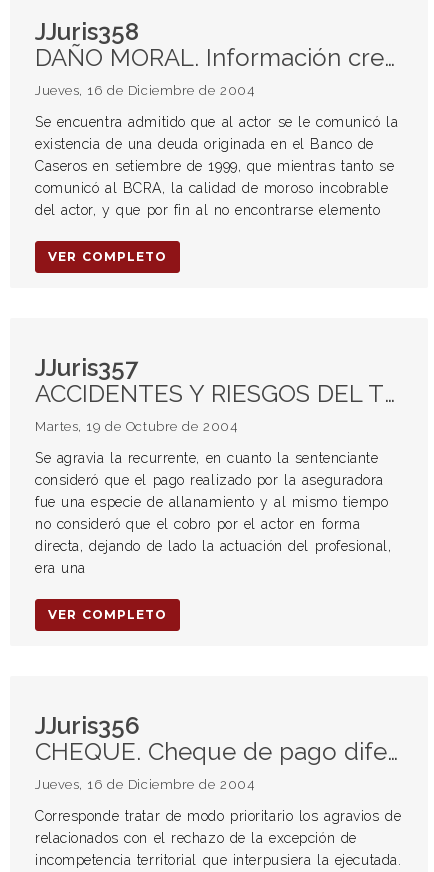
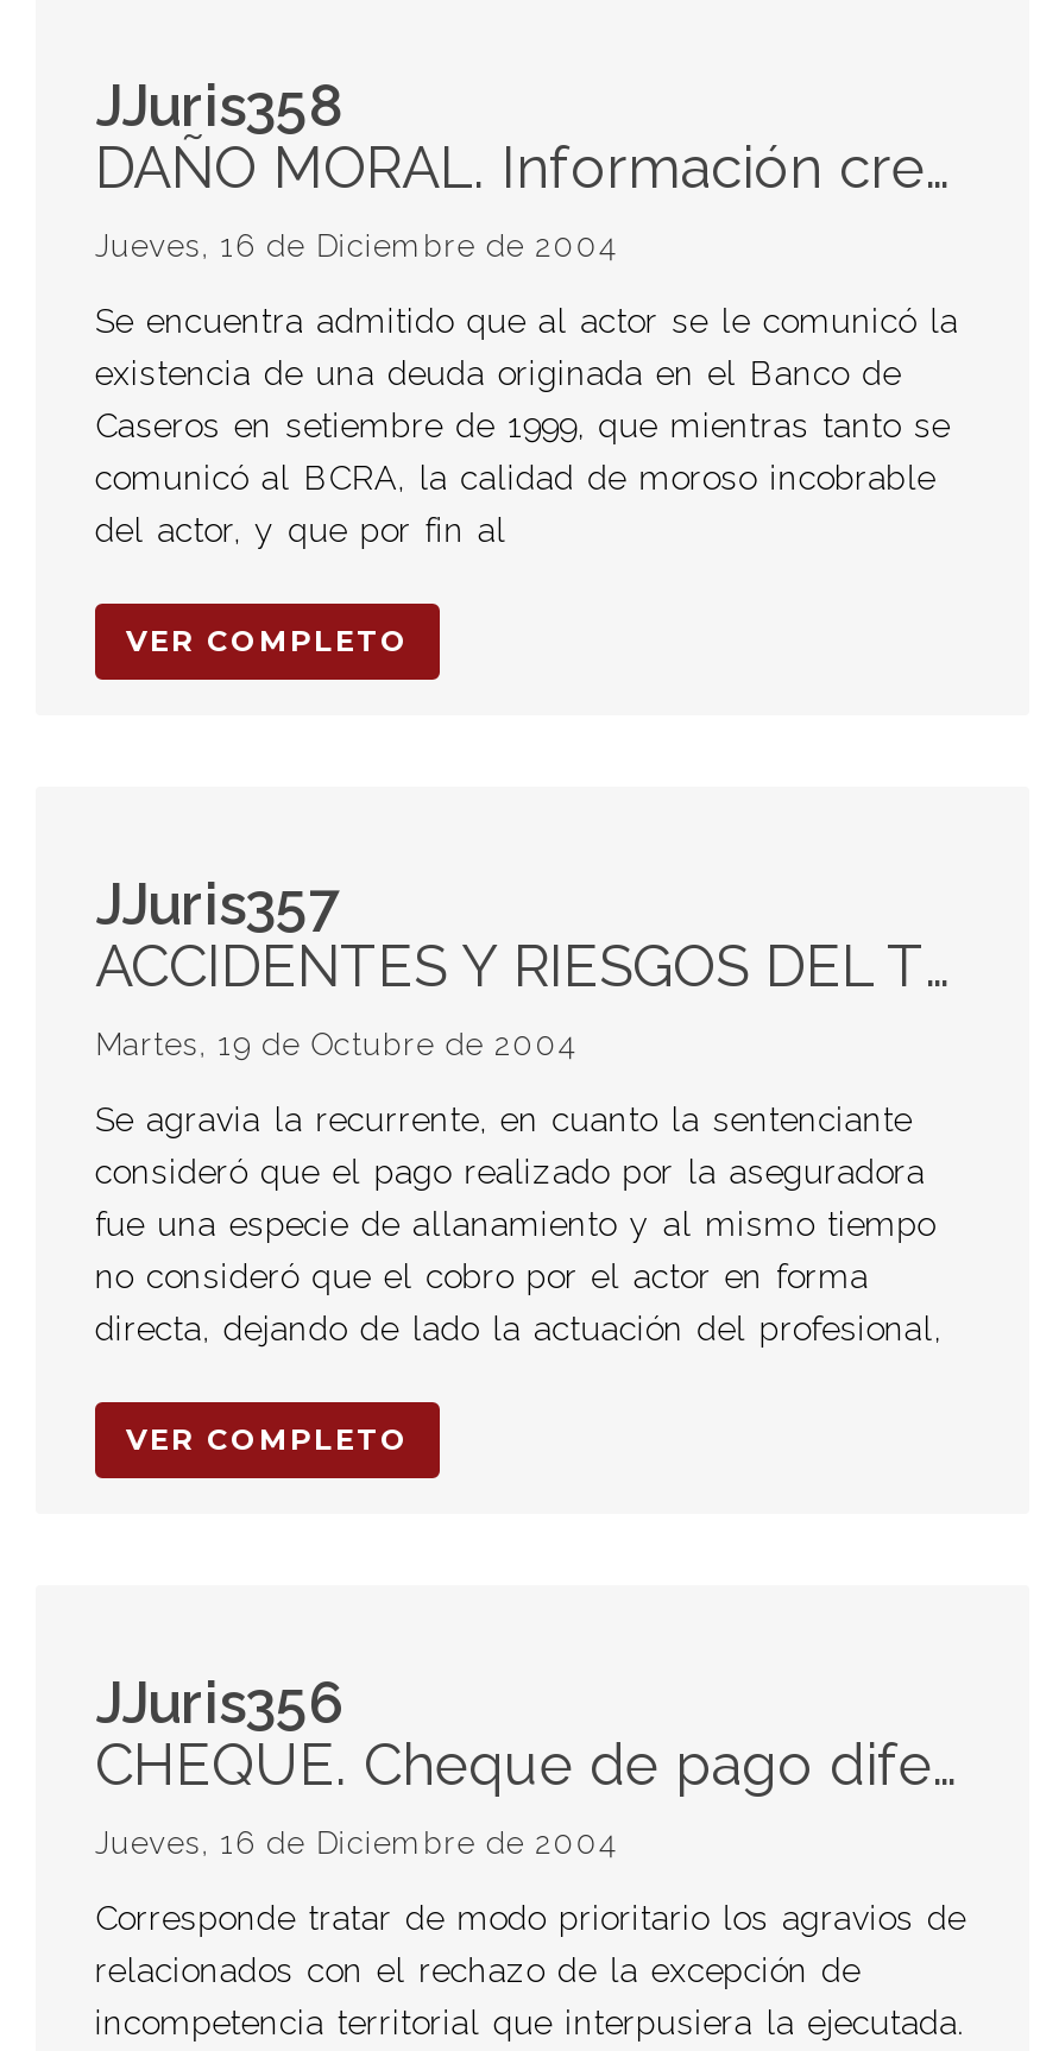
[35,202,381,218] del actor, y que por fin al no encontrarse elemento -> [95,511,507,549] del actor, y que por fin al
[35,560,86,576] era una -> none

